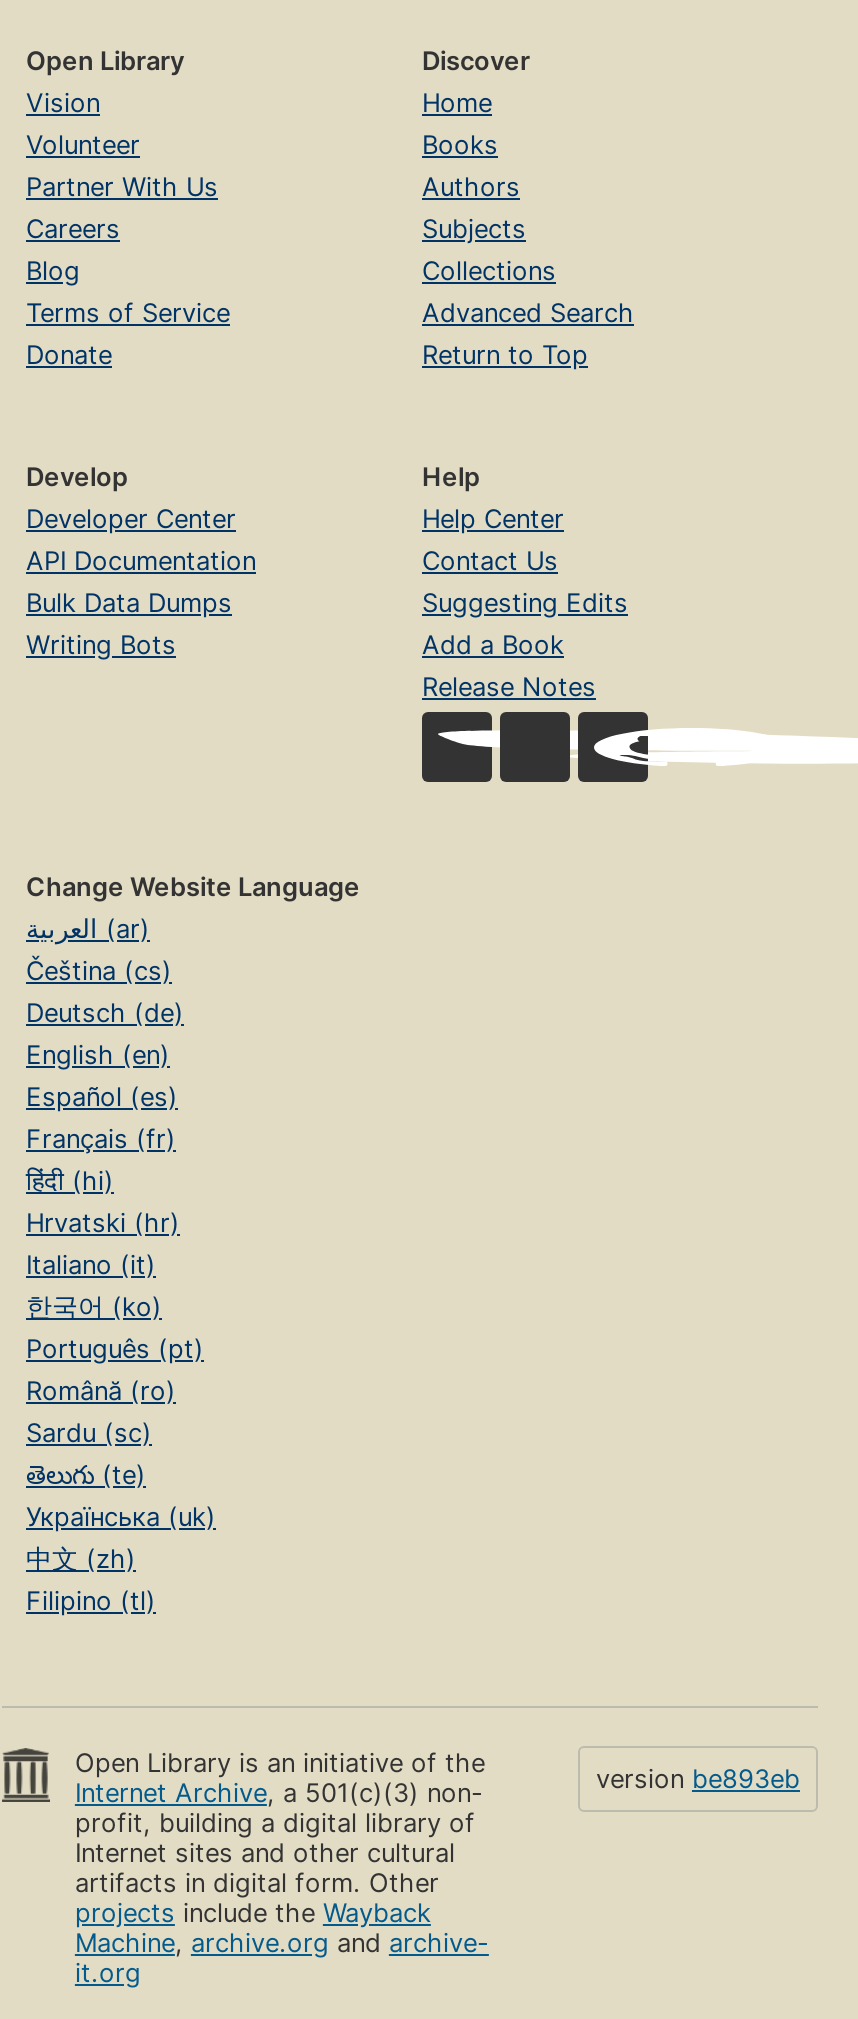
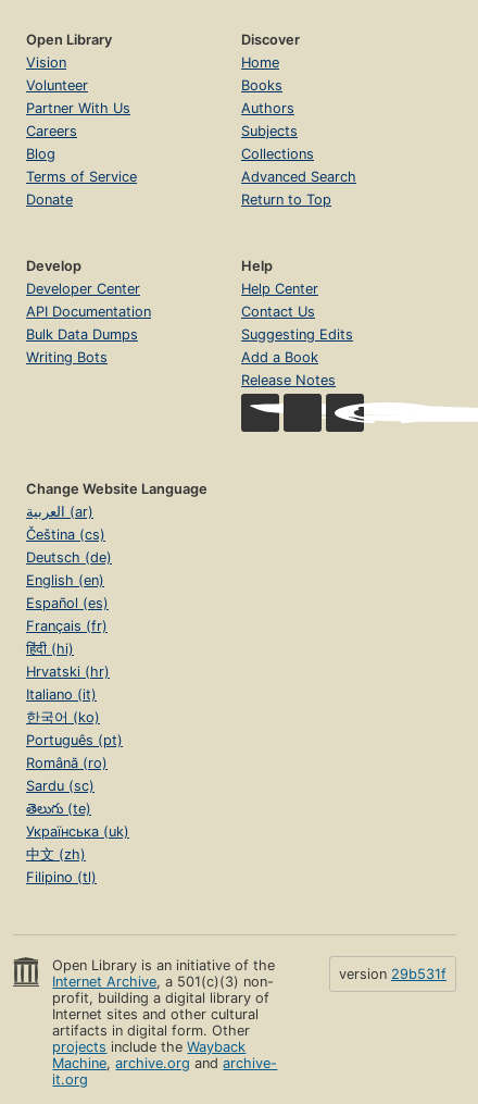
[596,1764,800,1794] version be893eb -> [339,966,446,982] version 29b531f

